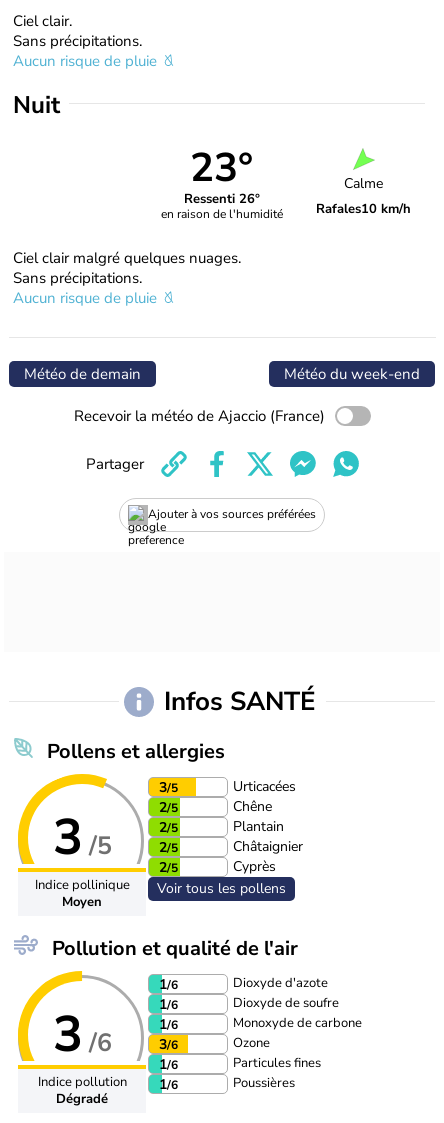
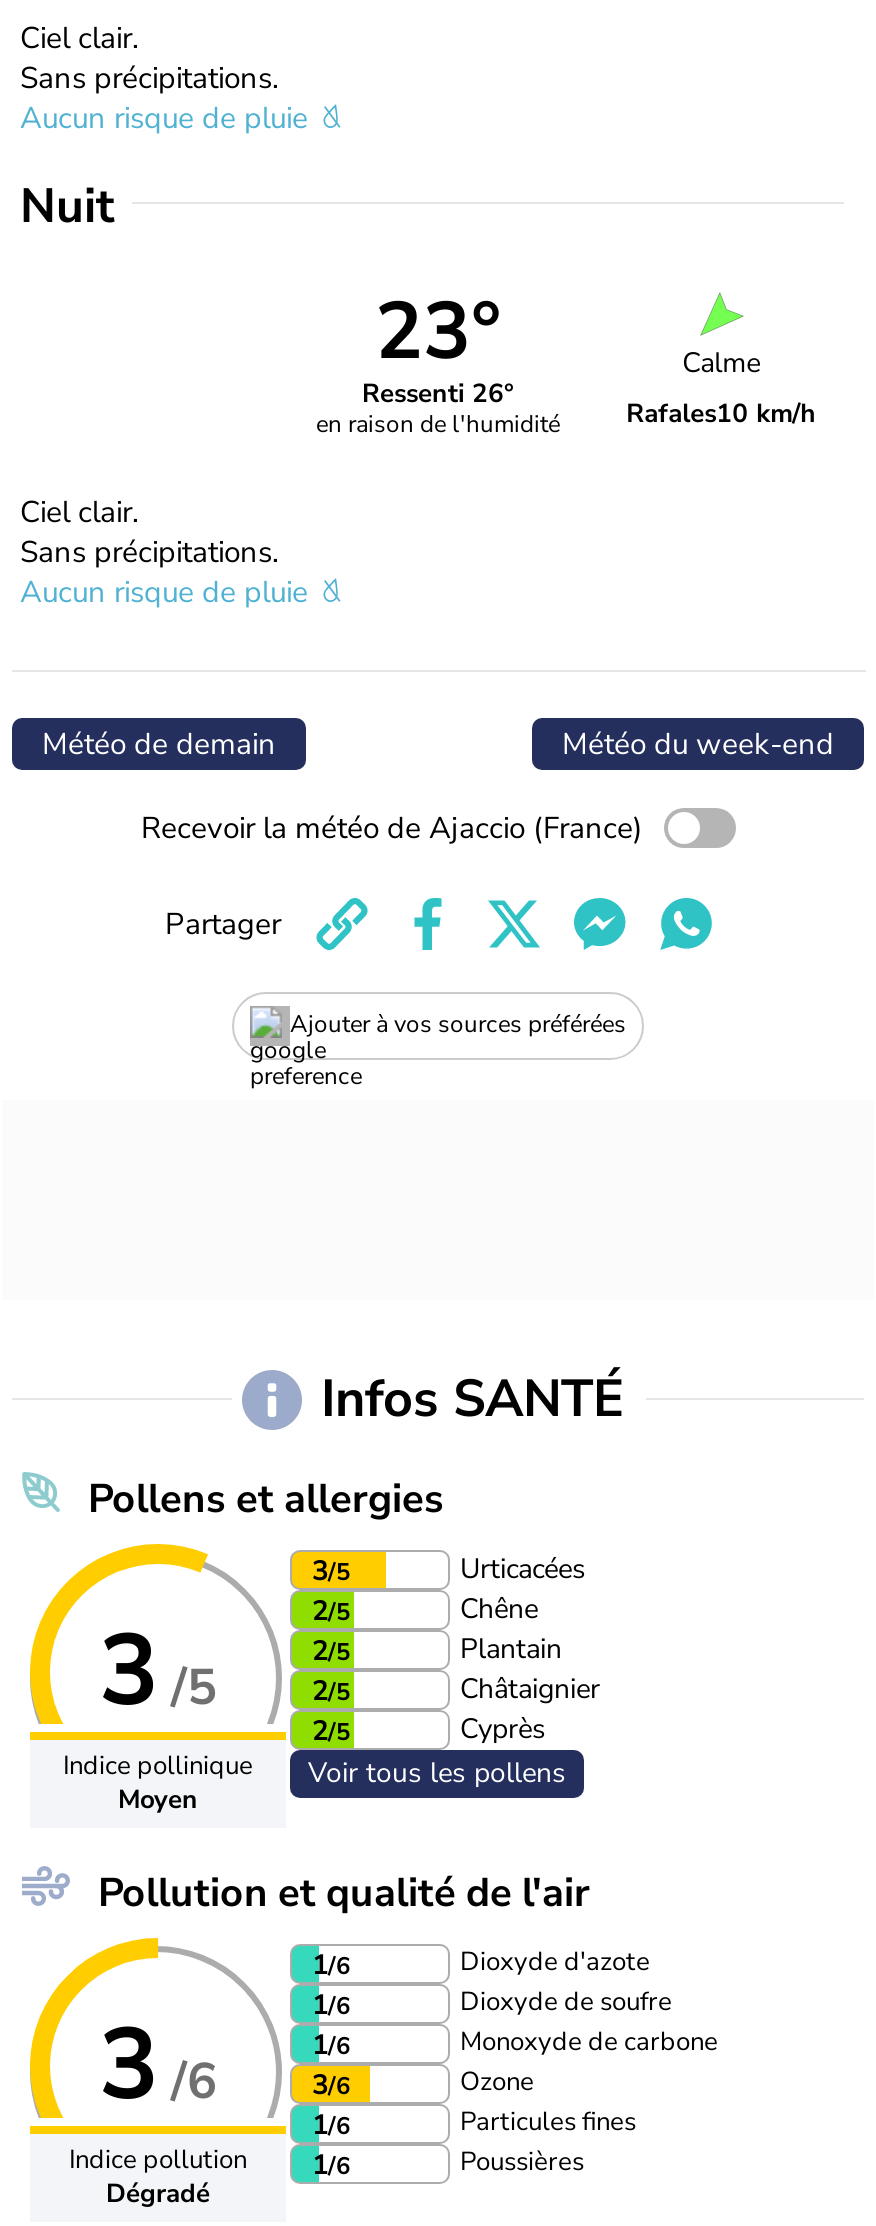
[13,248,241,268] Ciel clair malgré quelques nuages. -> [20,492,138,532] Ciel clair.

